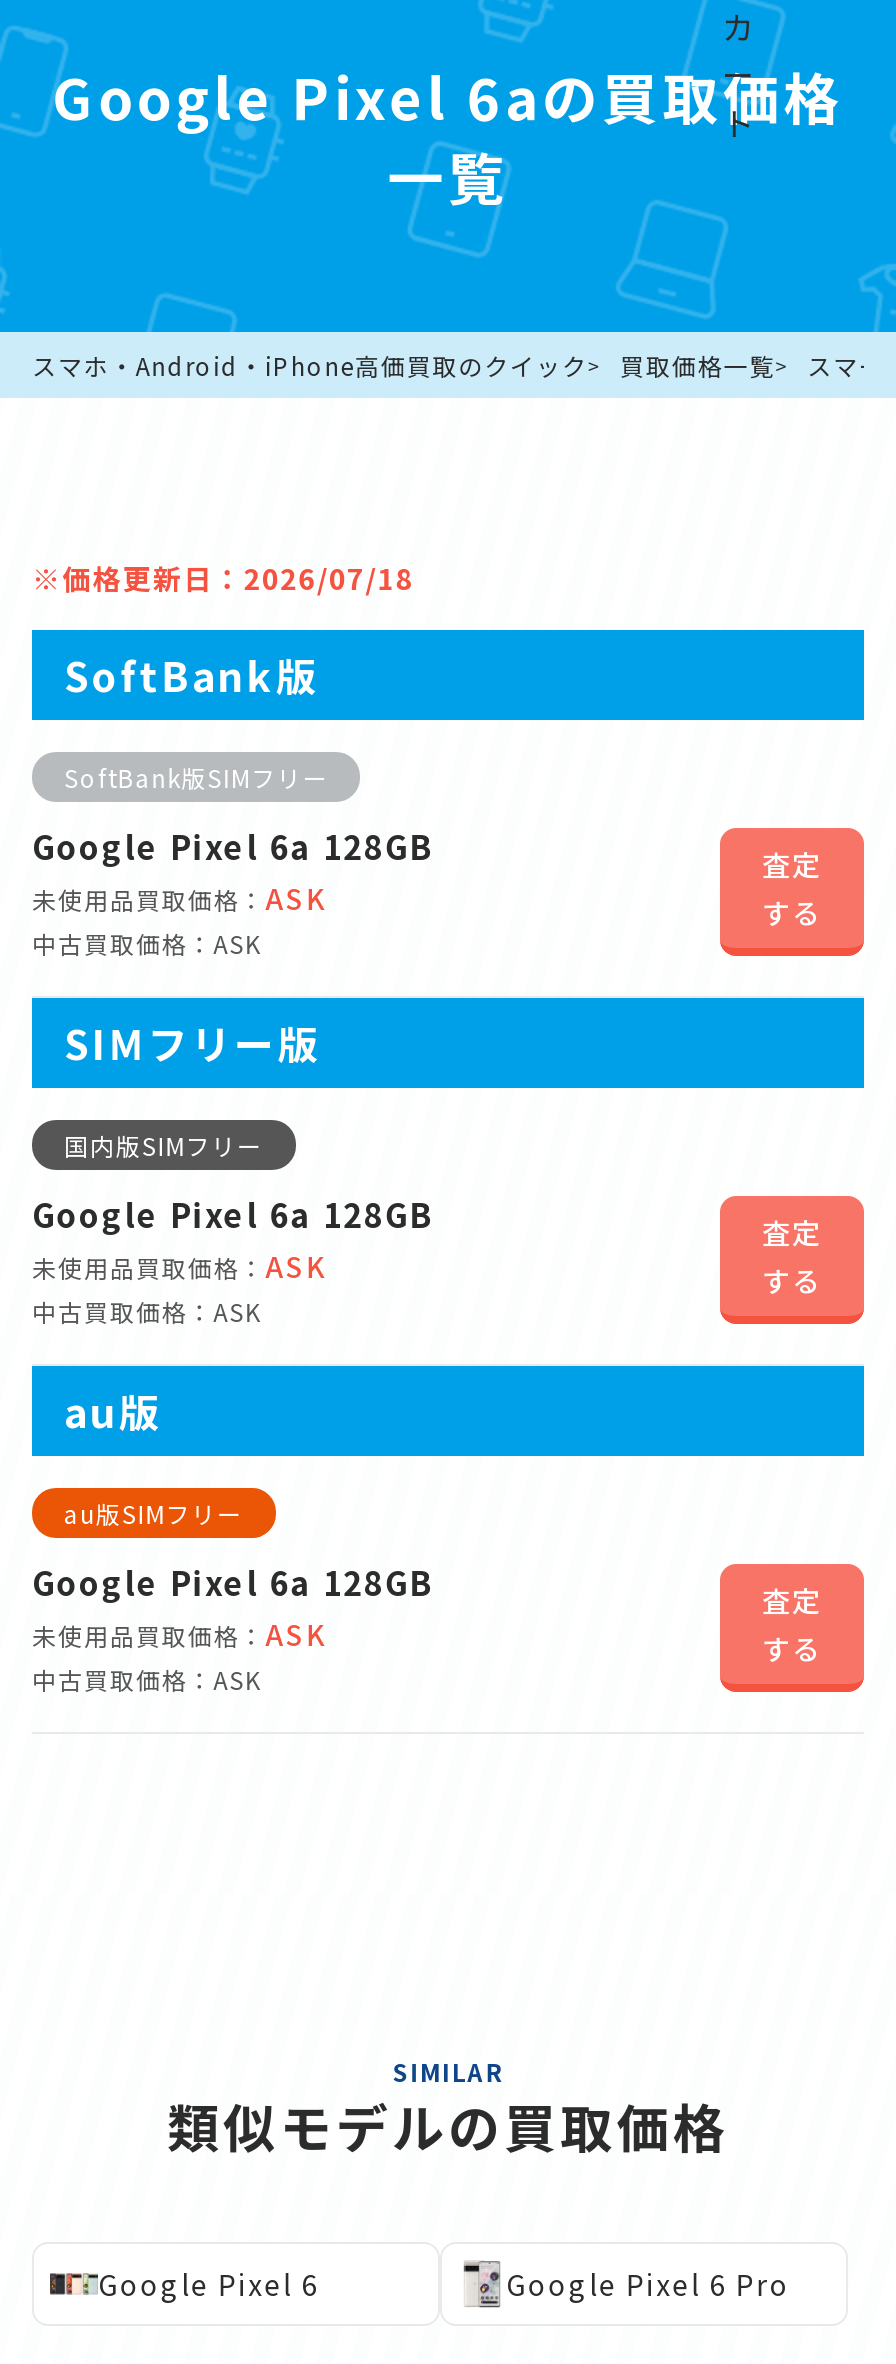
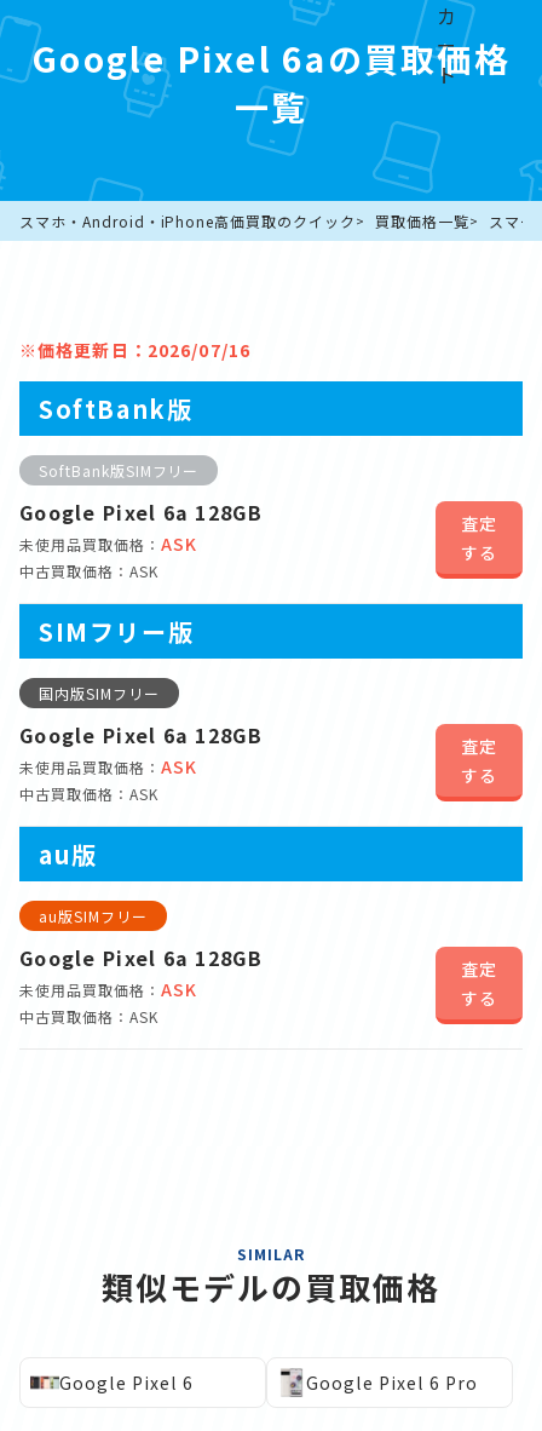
[32,558,414,598] ※価格更新日：2026/07/18 -> [19,338,250,362] ※価格更新日：2026/07/16

